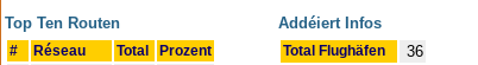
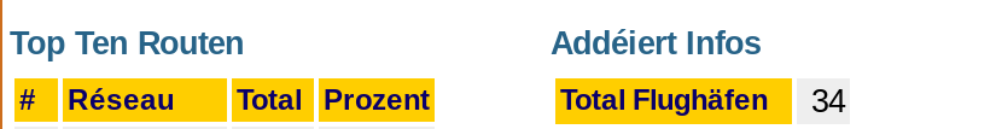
[283,43,423,60] Total Flughäfen 36 -> [560,83,845,119] Total Flughäfen 34

